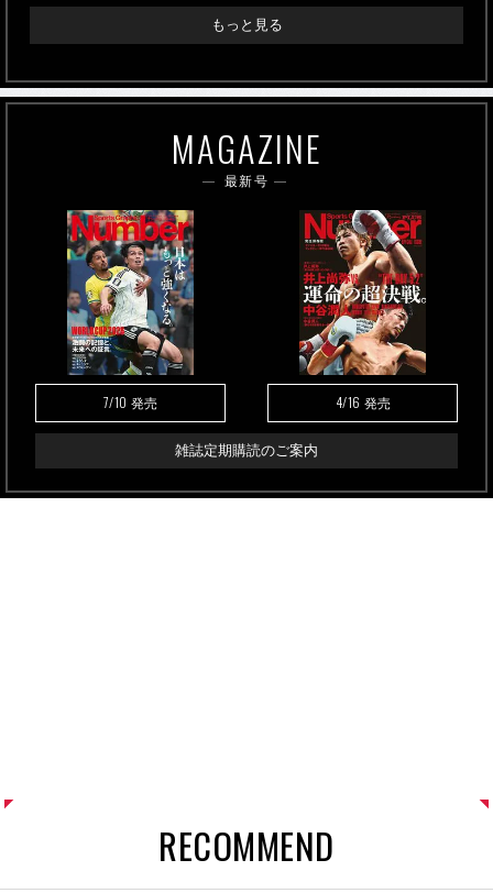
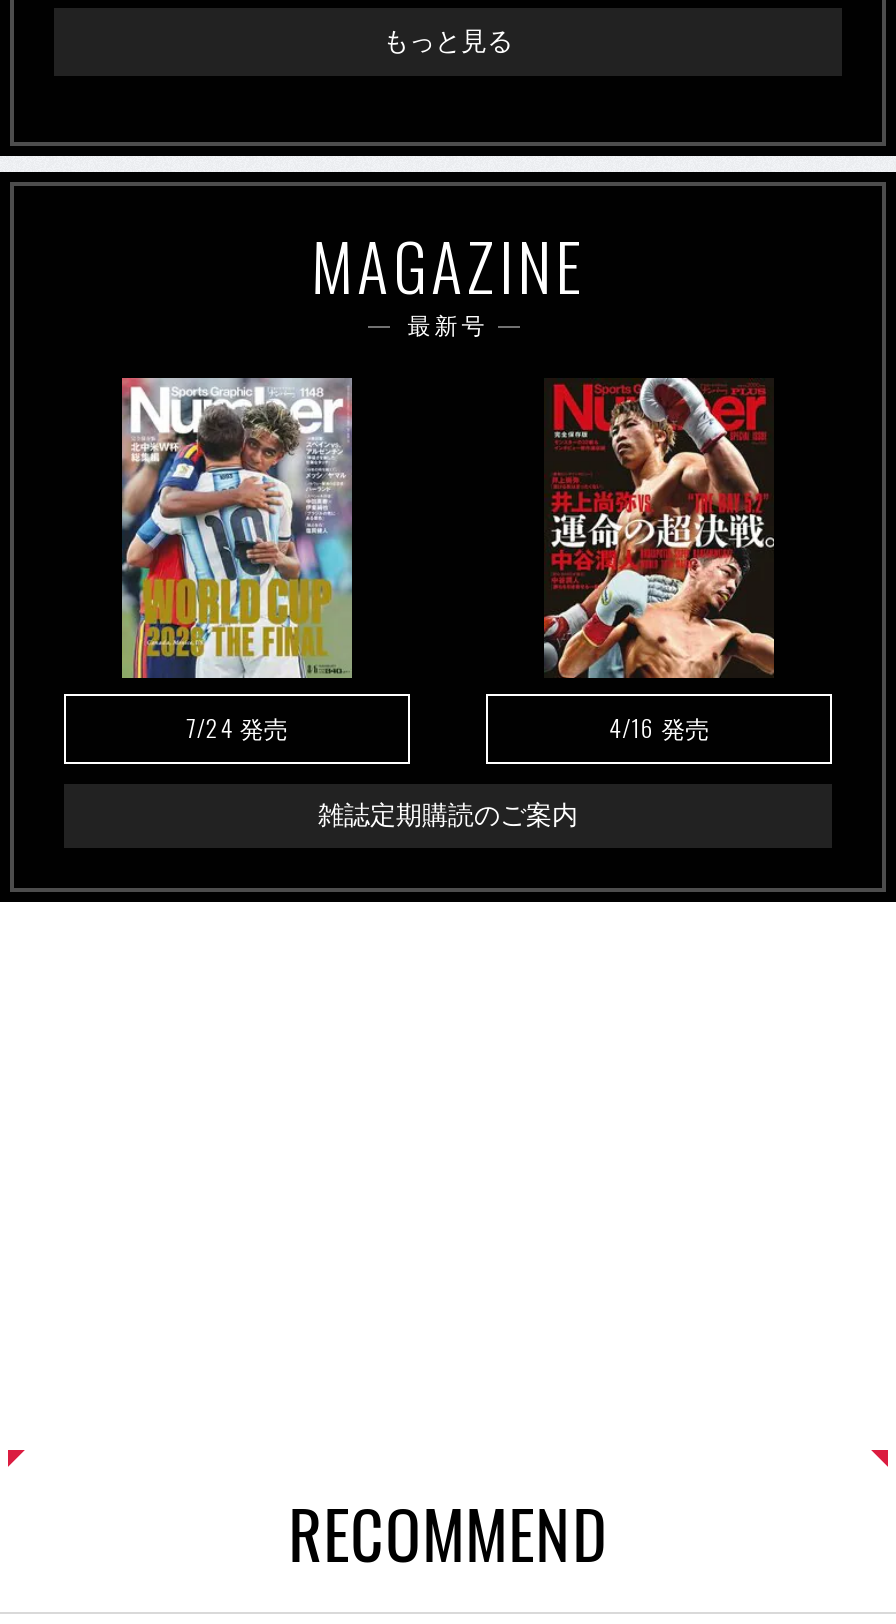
[67,209,194,411] [image] | 7/10発売 -> [120,376,354,743] [image] | 7/24発売

